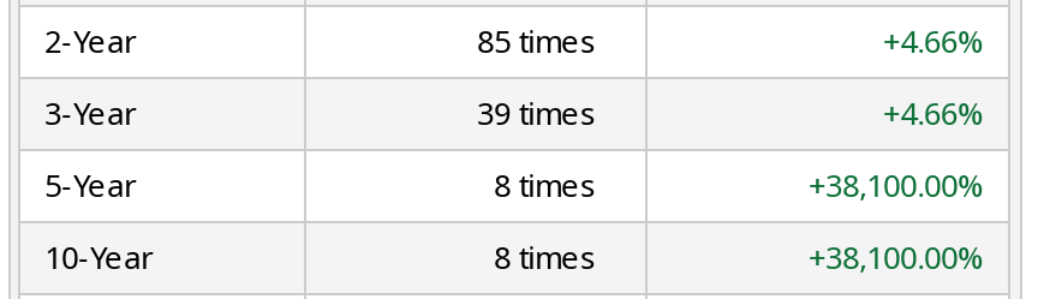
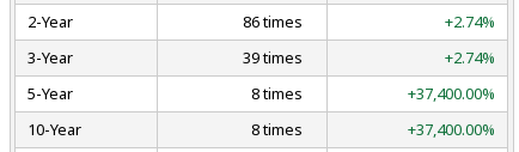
[477,20,597,63] 85 times -> [243,11,303,33] 86 times
[883,20,984,63] +4.66% -> [445,11,495,33] +2.74%
[883,92,984,135] +4.66% -> [445,47,495,68] +2.74%
[809,164,984,207] +38,100.00% -> [408,83,495,104] +37,400.00%
[809,236,984,279] +38,100.00% -> [408,119,495,140] +37,400.00%

